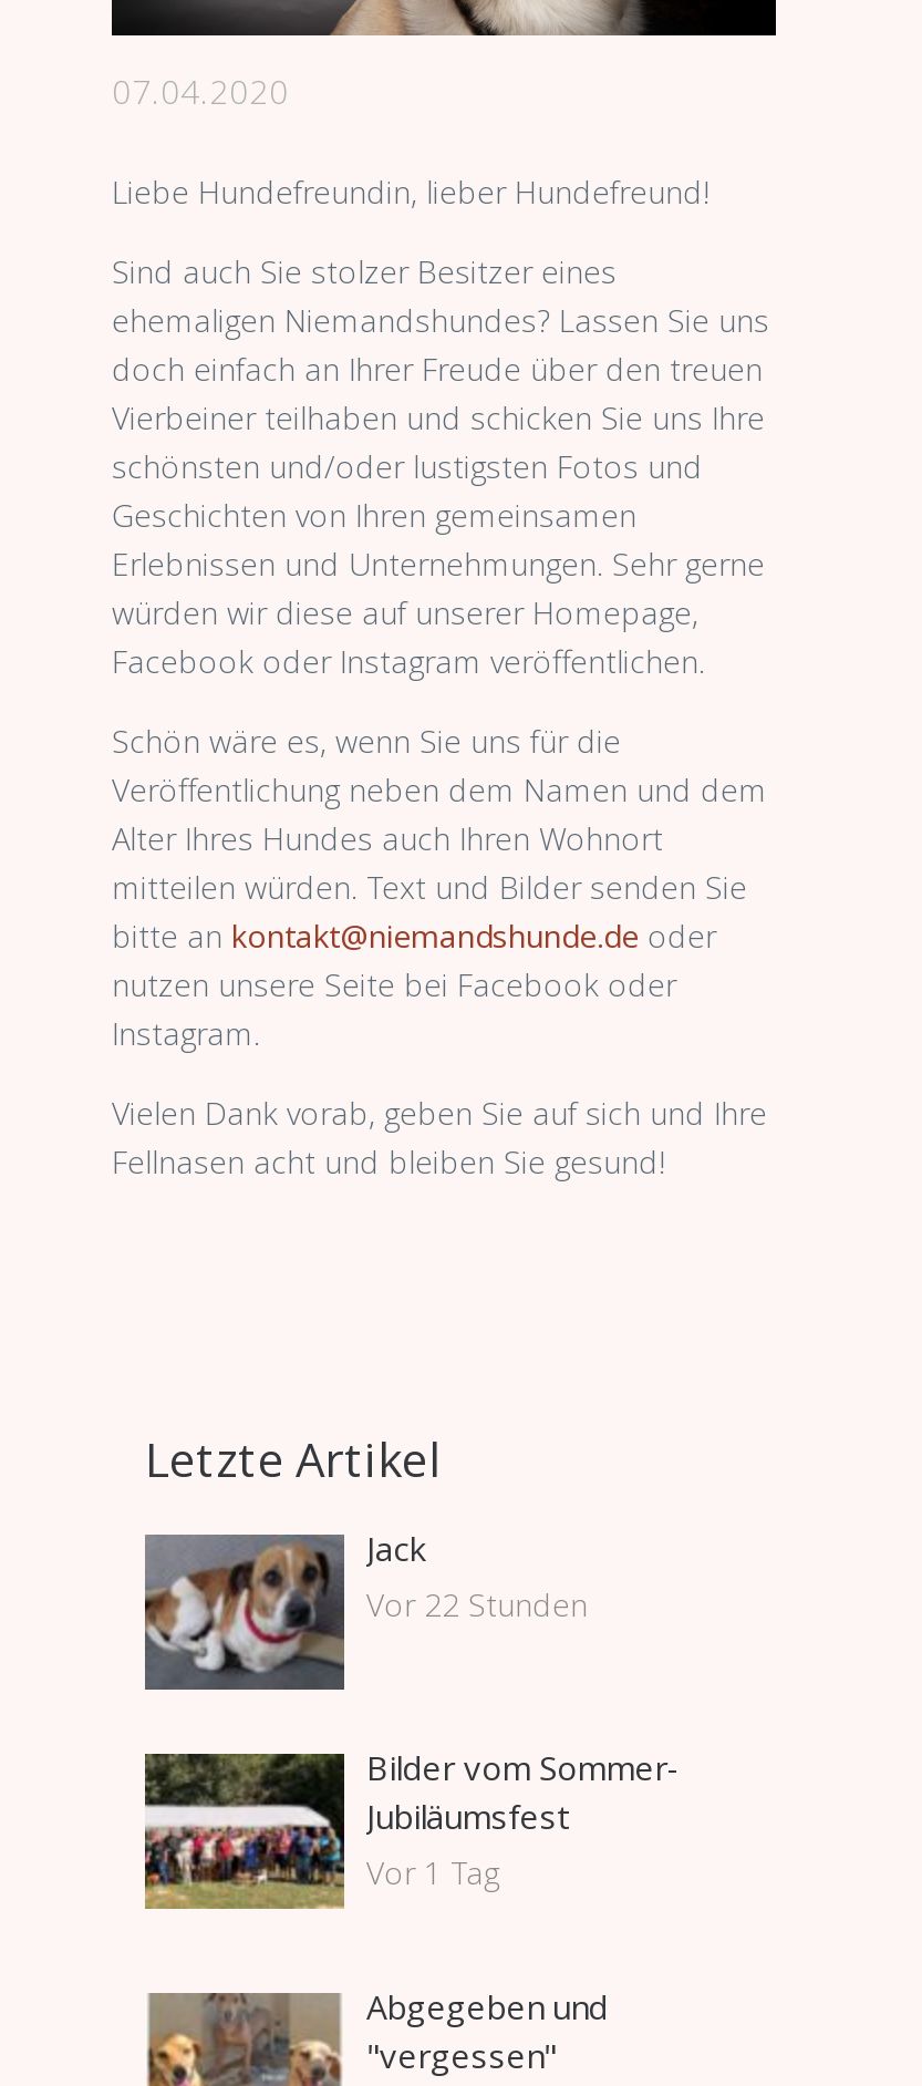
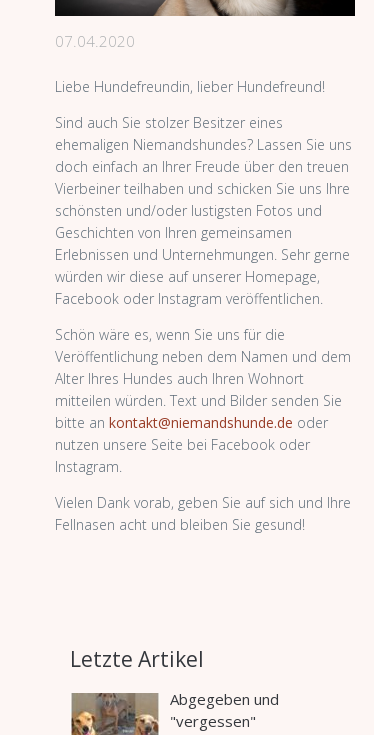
[143,1525,588,1692] [image] | Jack | Vor 22 Stunden -> none
[143,1745,681,1911] [image] | Bilder vom Sommer- | Jubiläumsfest | Vor 1 Tag -> none

